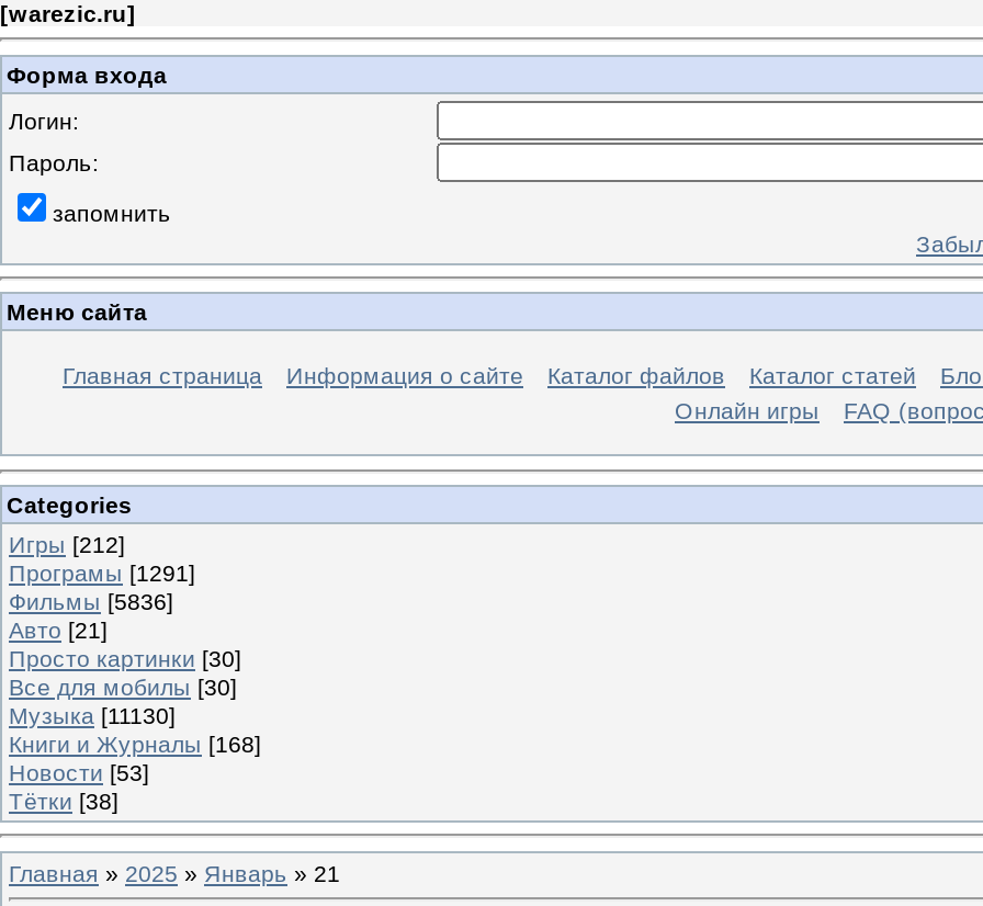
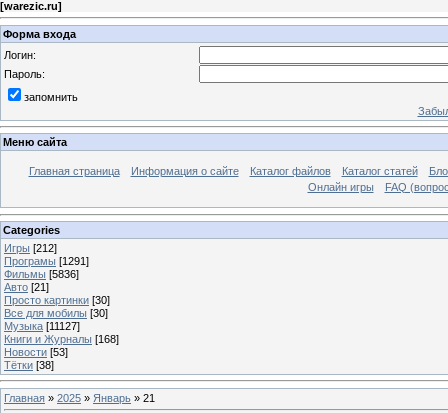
[9,702,176,728] Музыка [11130] -> [4,320,80,332] Музыка [11127]

